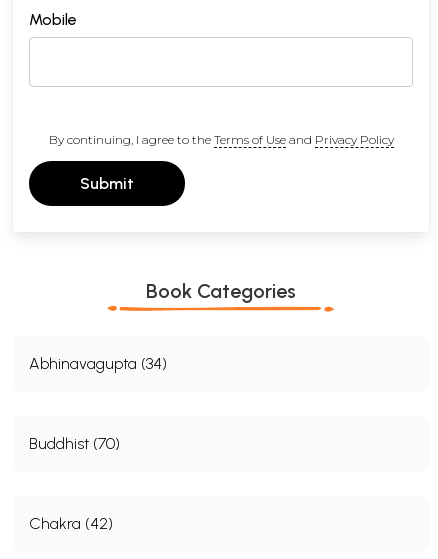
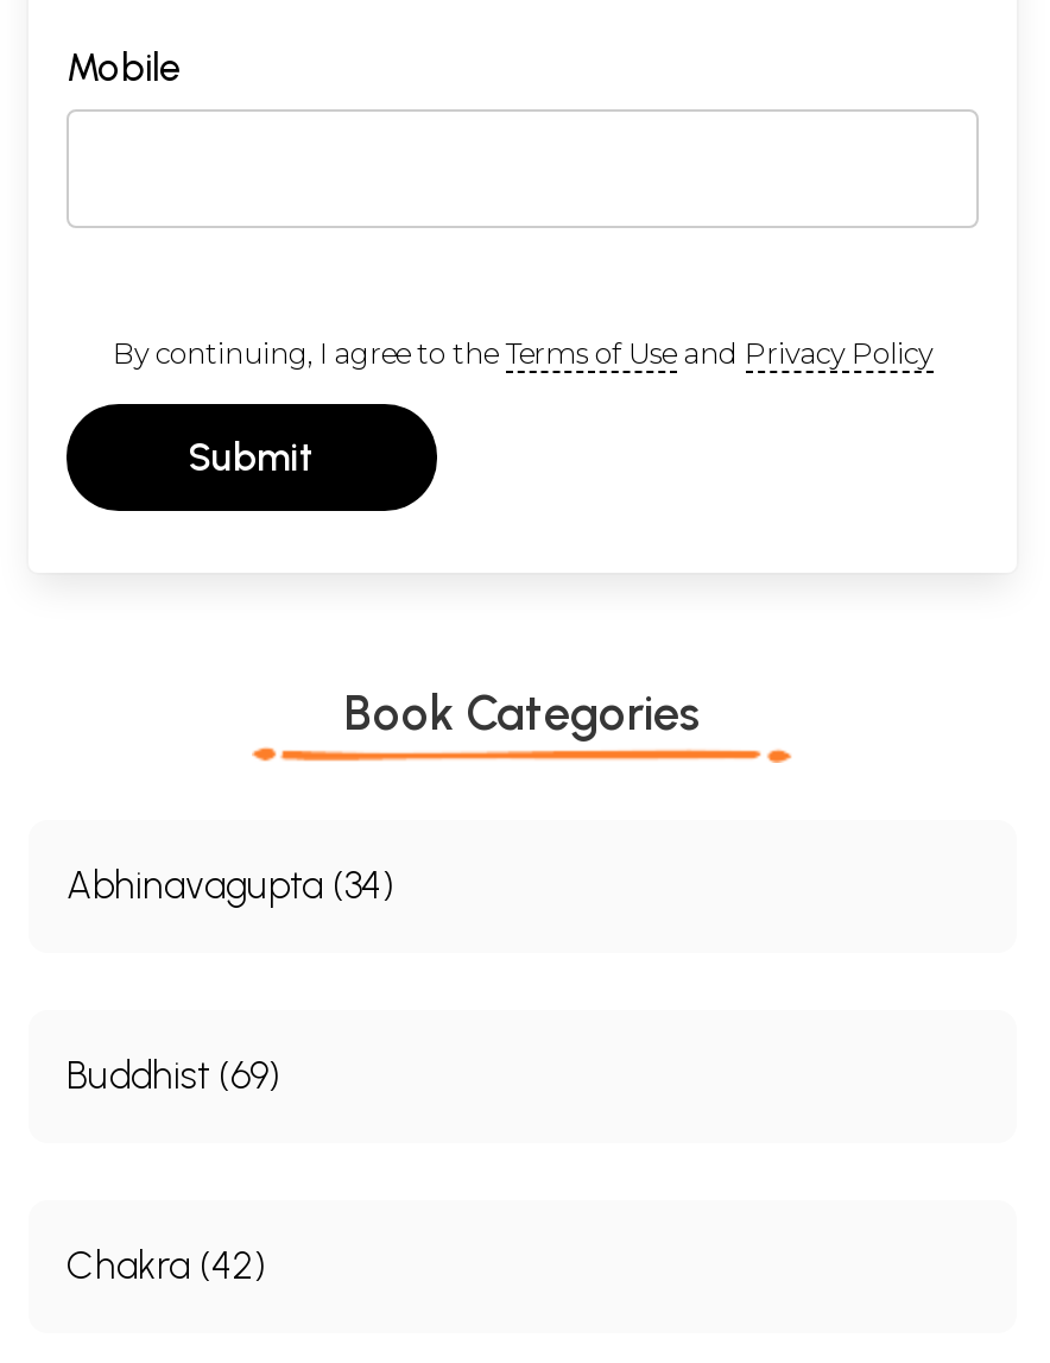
[29,434,120,453] Buddhist (70) -> [67,1053,280,1098] Buddhist (69)

